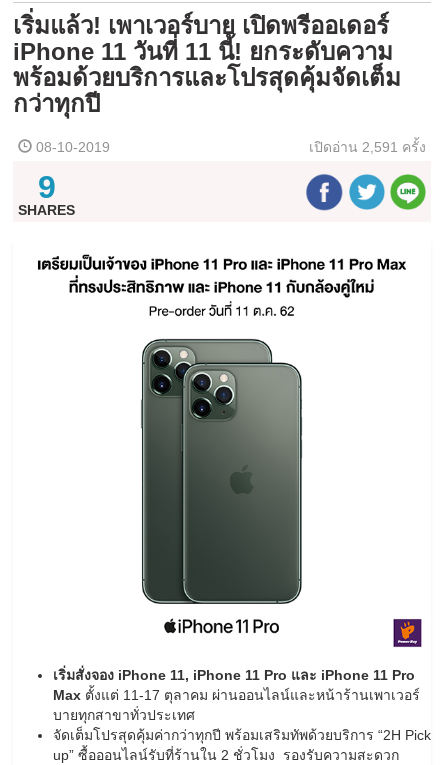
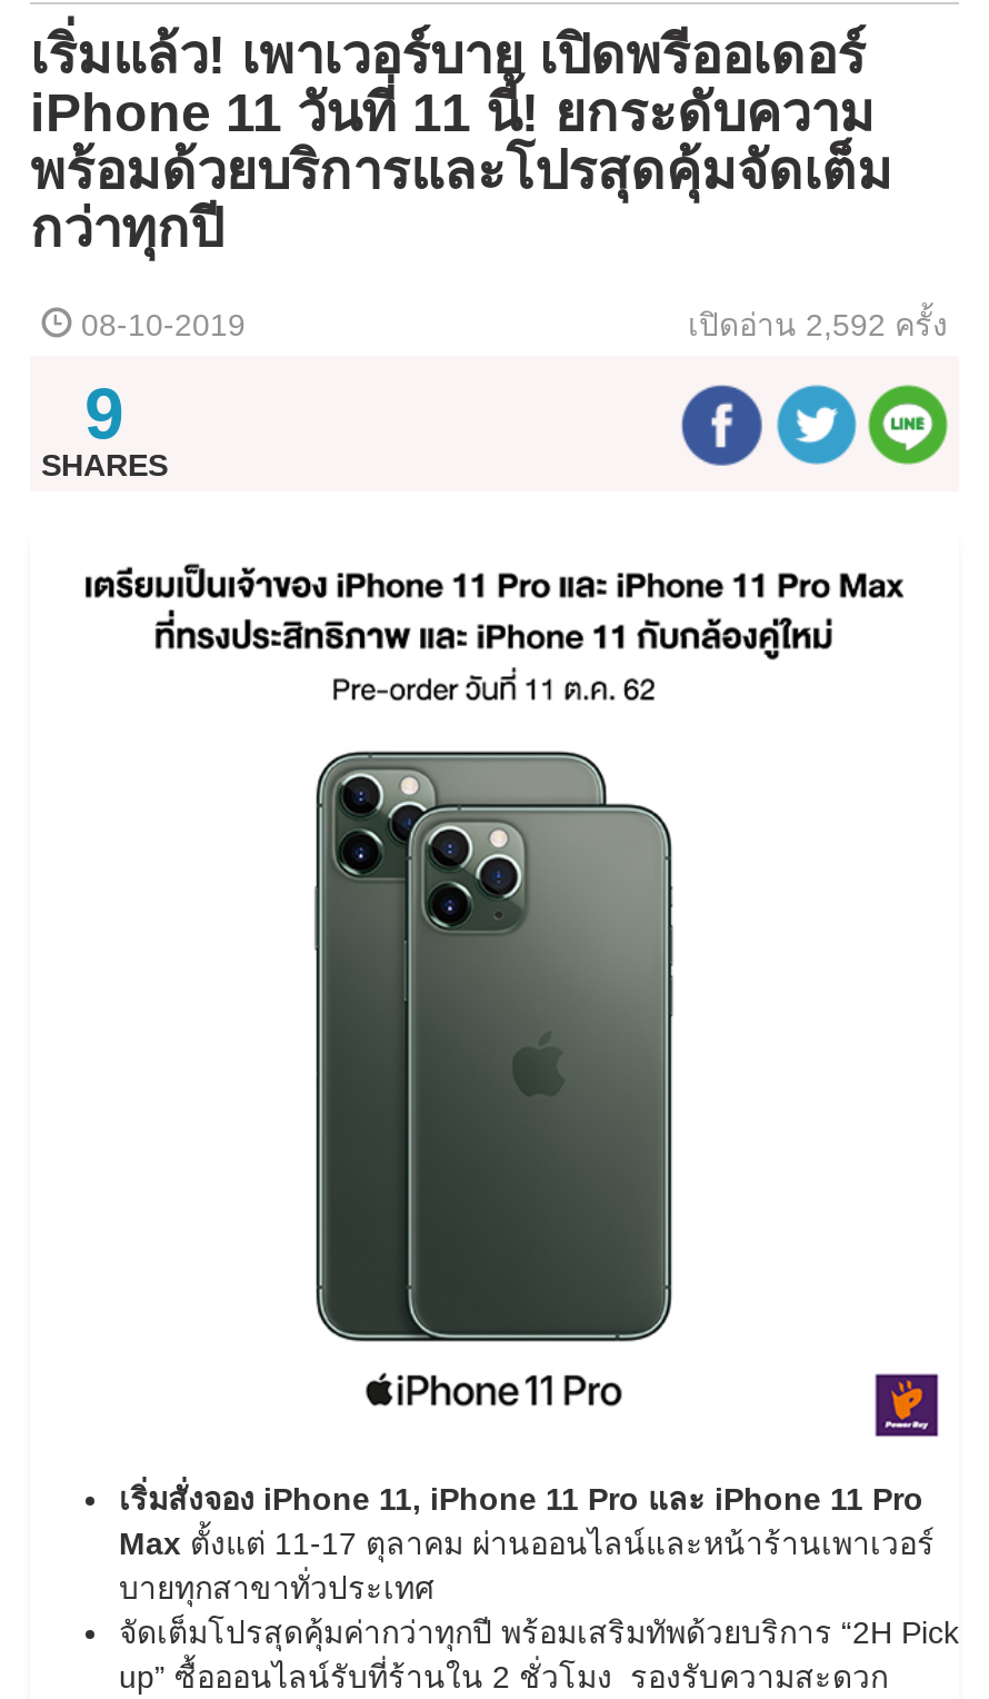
[309,139,426,155] เปิดอ่าน 2,591 ครั้ง -> [688,307,948,342] เปิดอ่าน 2,592 ครั้ง

